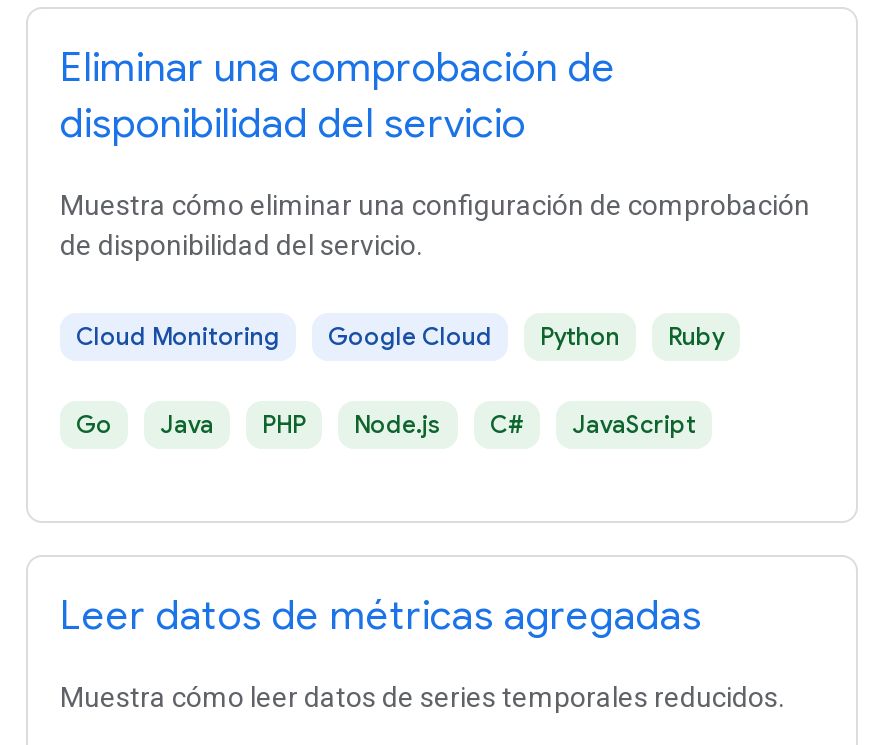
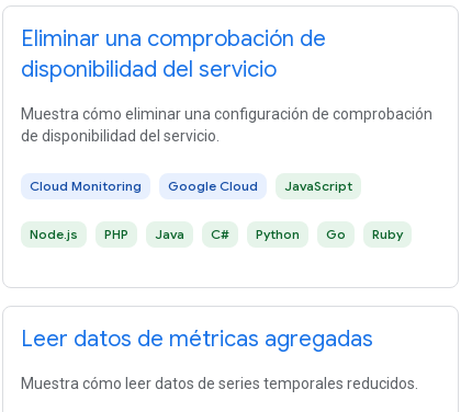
moved [76,321,724,439] -> [30,226,403,242]: Node.js | PHP | Java | C# | Python | Go | Ruby
moved [572,409,696,439] -> [284,178,352,194]: JavaScript

